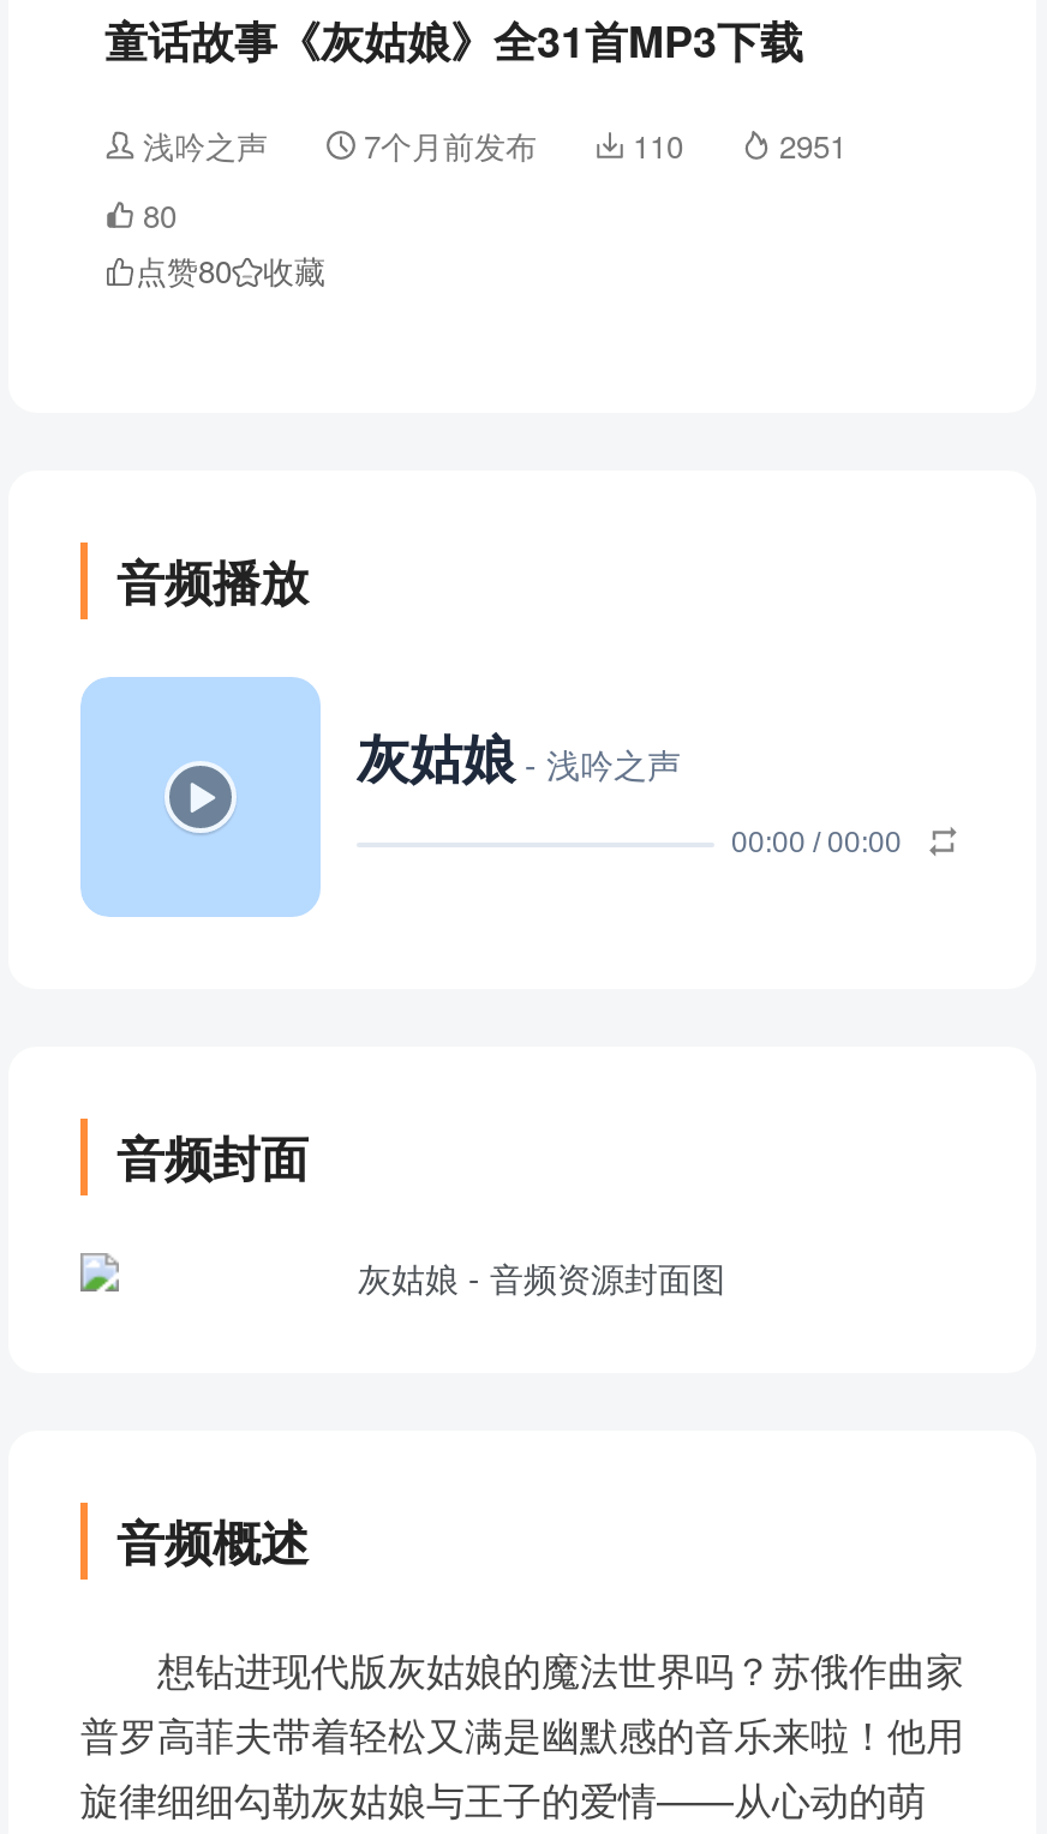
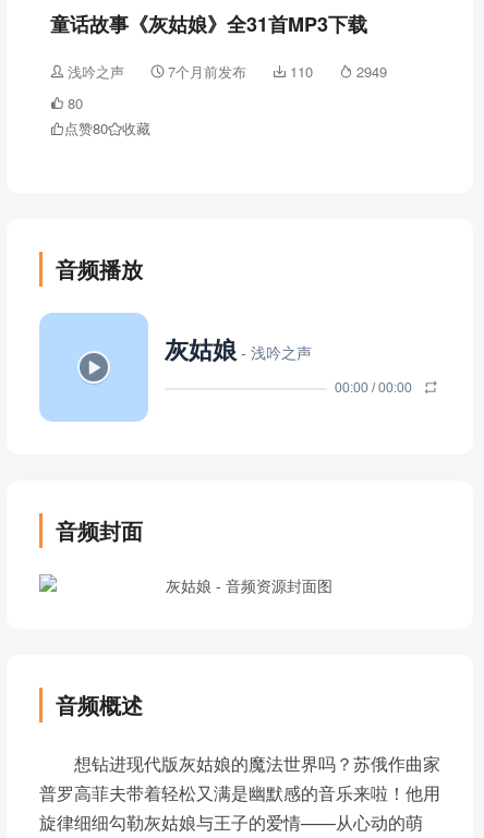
[779,122,846,168] 2951 -> [356,61,387,82] 2949

